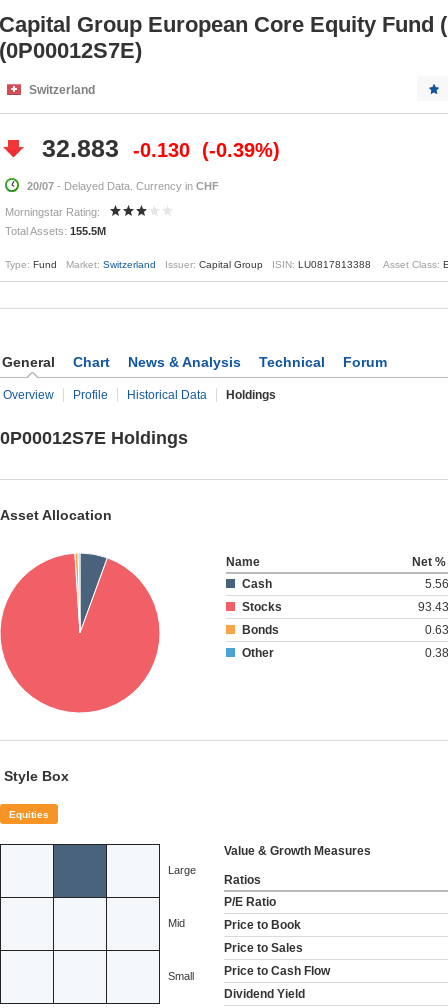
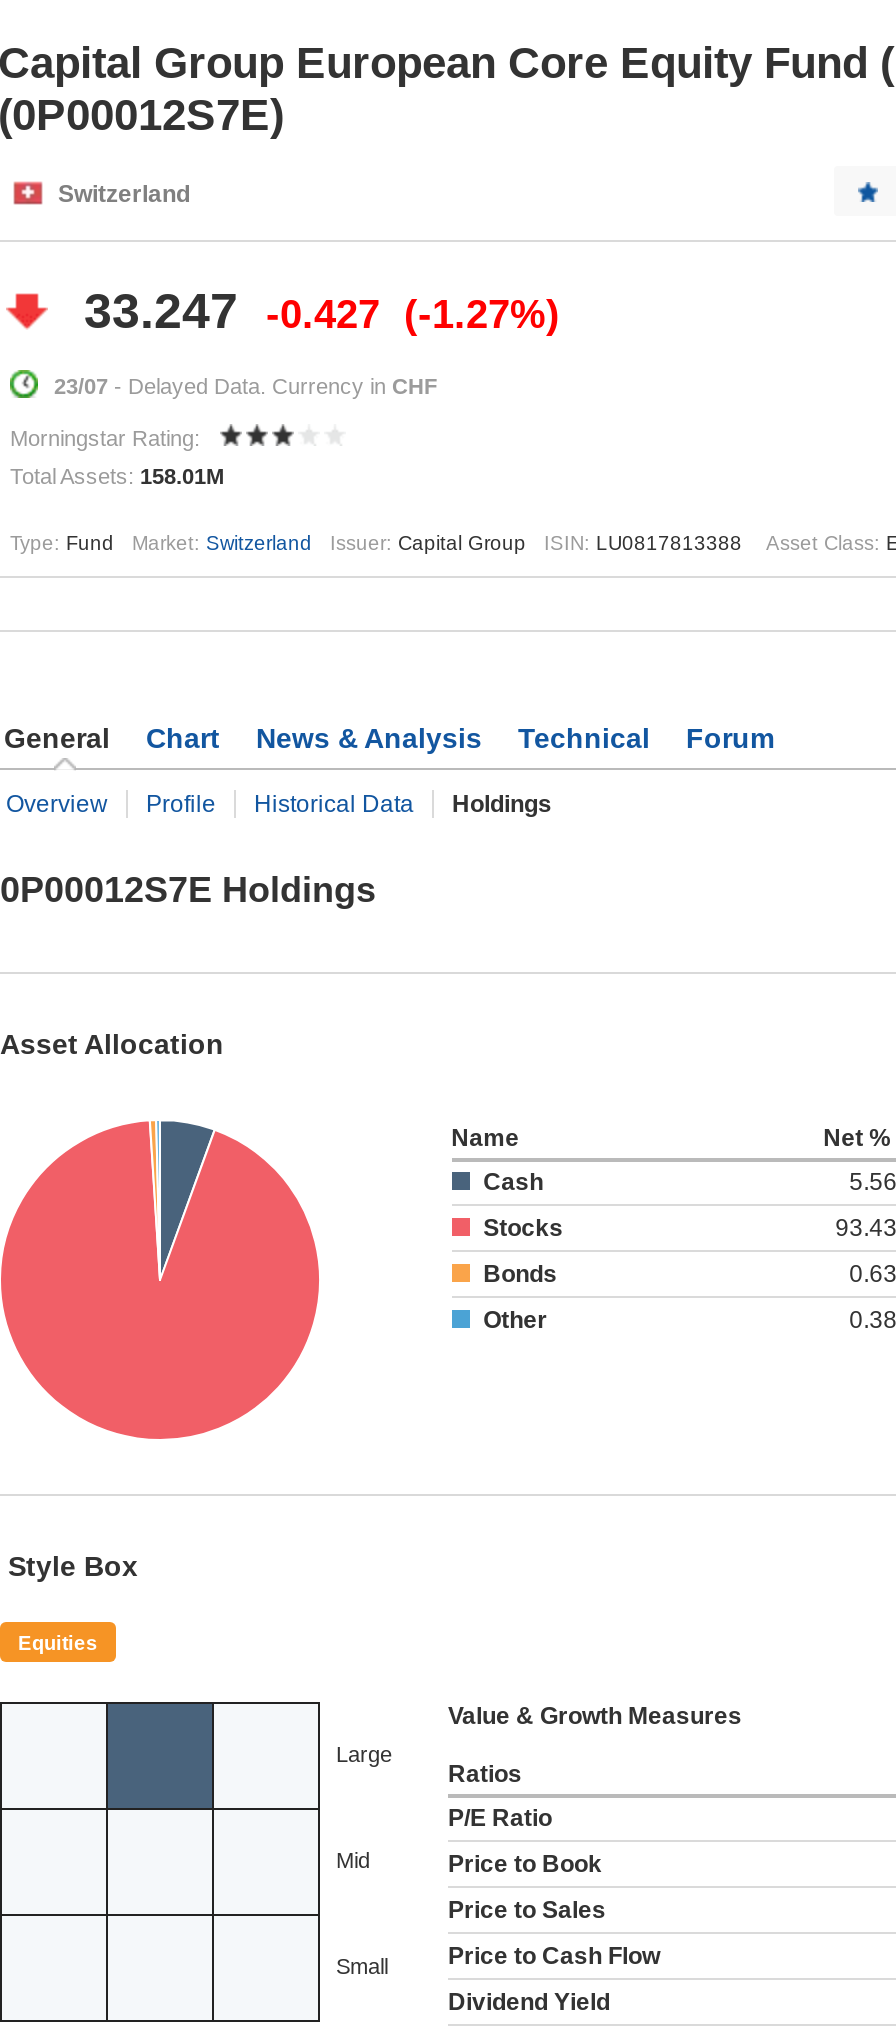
[42,134,119,162] 32.883 -> [84,282,238,338] 33.247
[133,139,190,161] -0.130 -> [266,292,380,336] -0.427
[209,139,273,161] -0.39% -> [418,292,546,336] -1.27%
[27,180,219,192] 20/07 - Delayed Data. Currency in CHF -> [54,374,438,398] 23/07 - Delayed Data. Currency in CHF
[5,225,106,237] Total Assets: 155.5M -> [10,464,224,488] Total Assets: 158.01M

